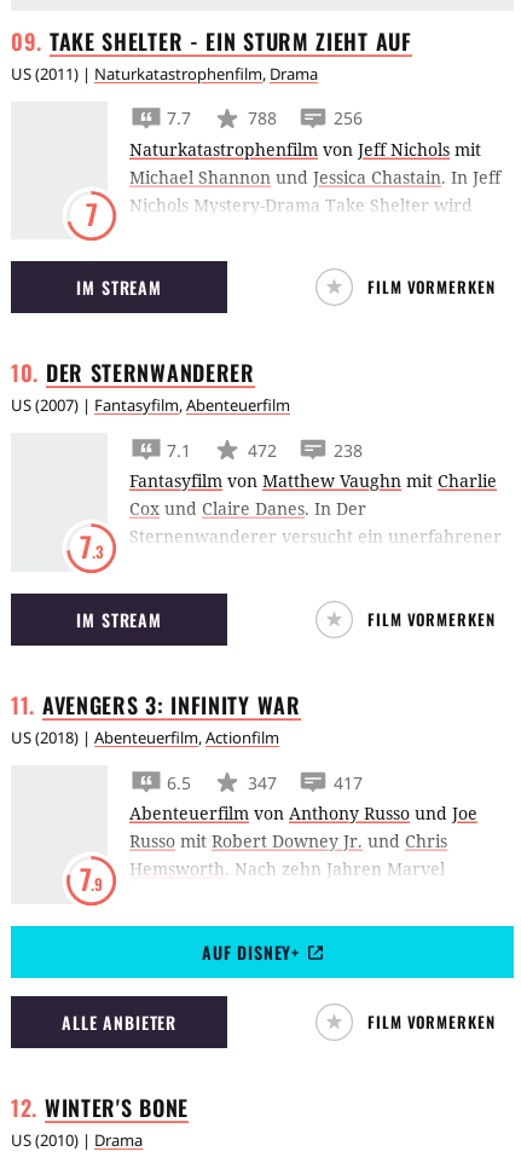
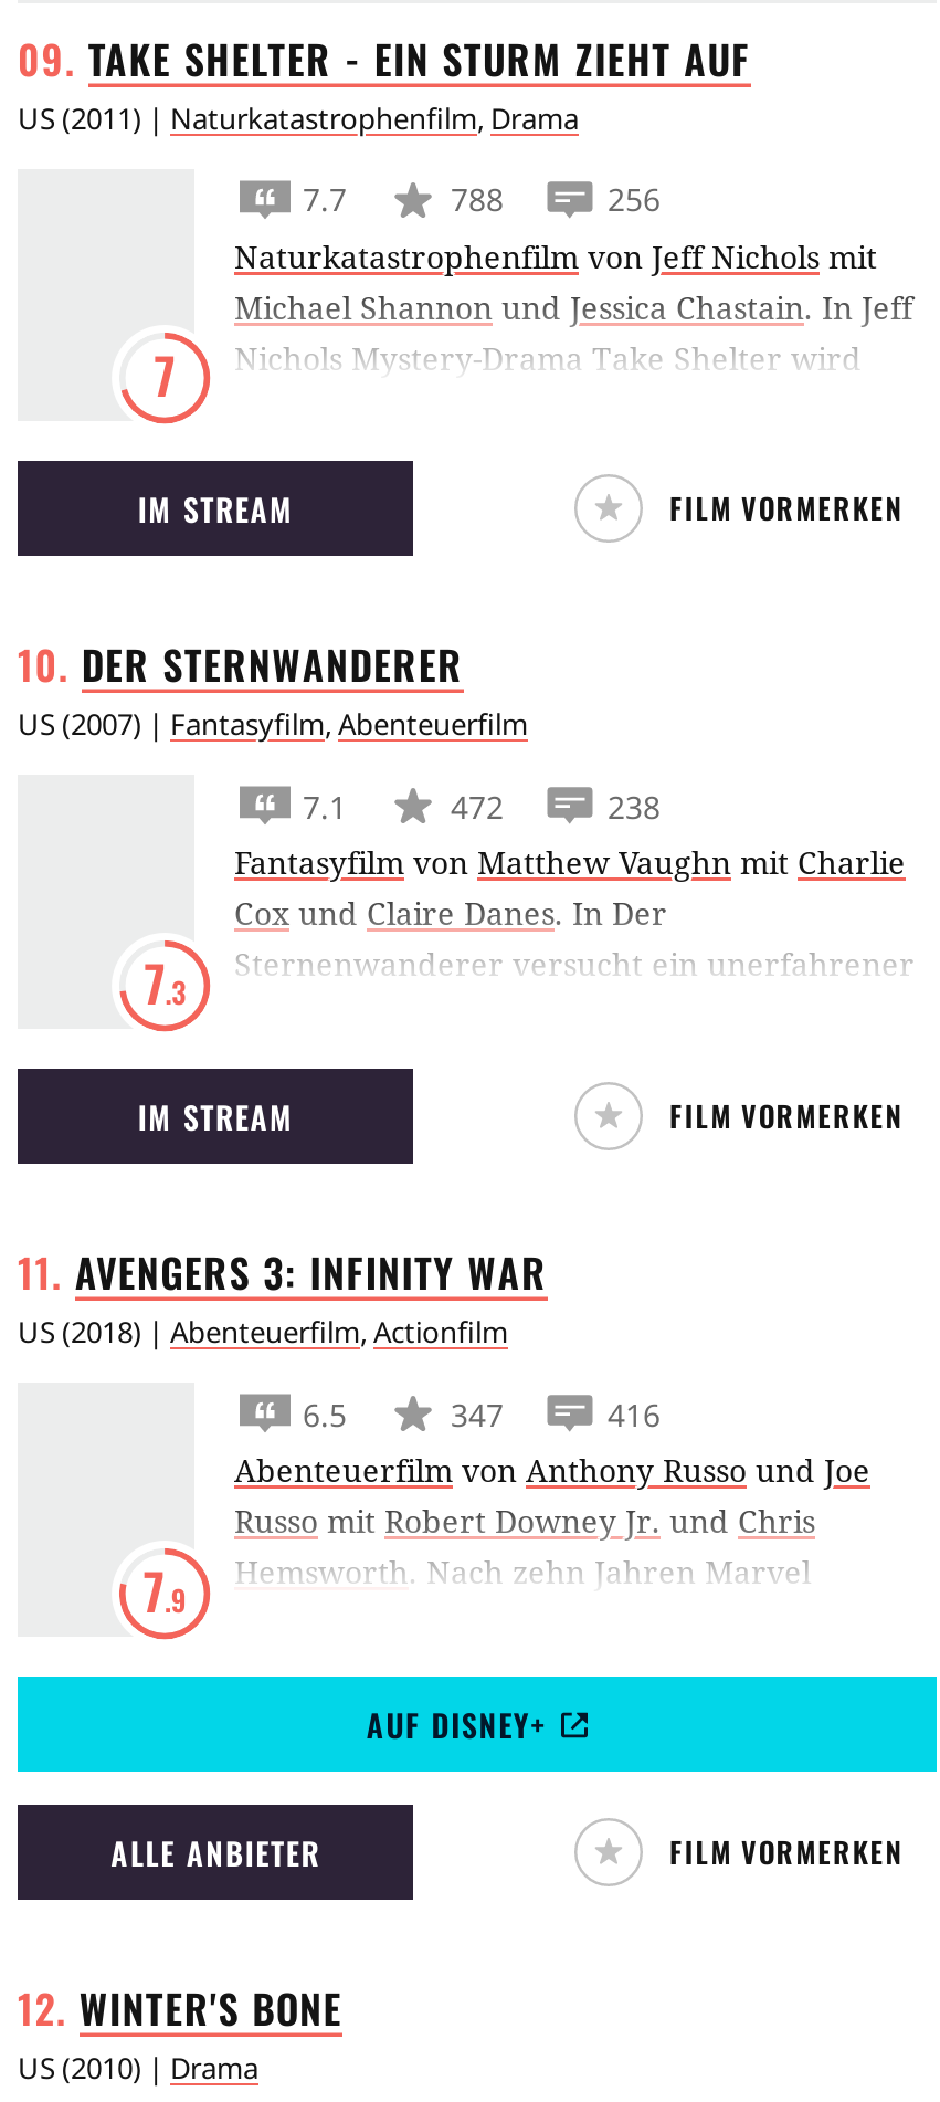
[334,771,363,794] 417 -> [608,1393,661,1435] 416

